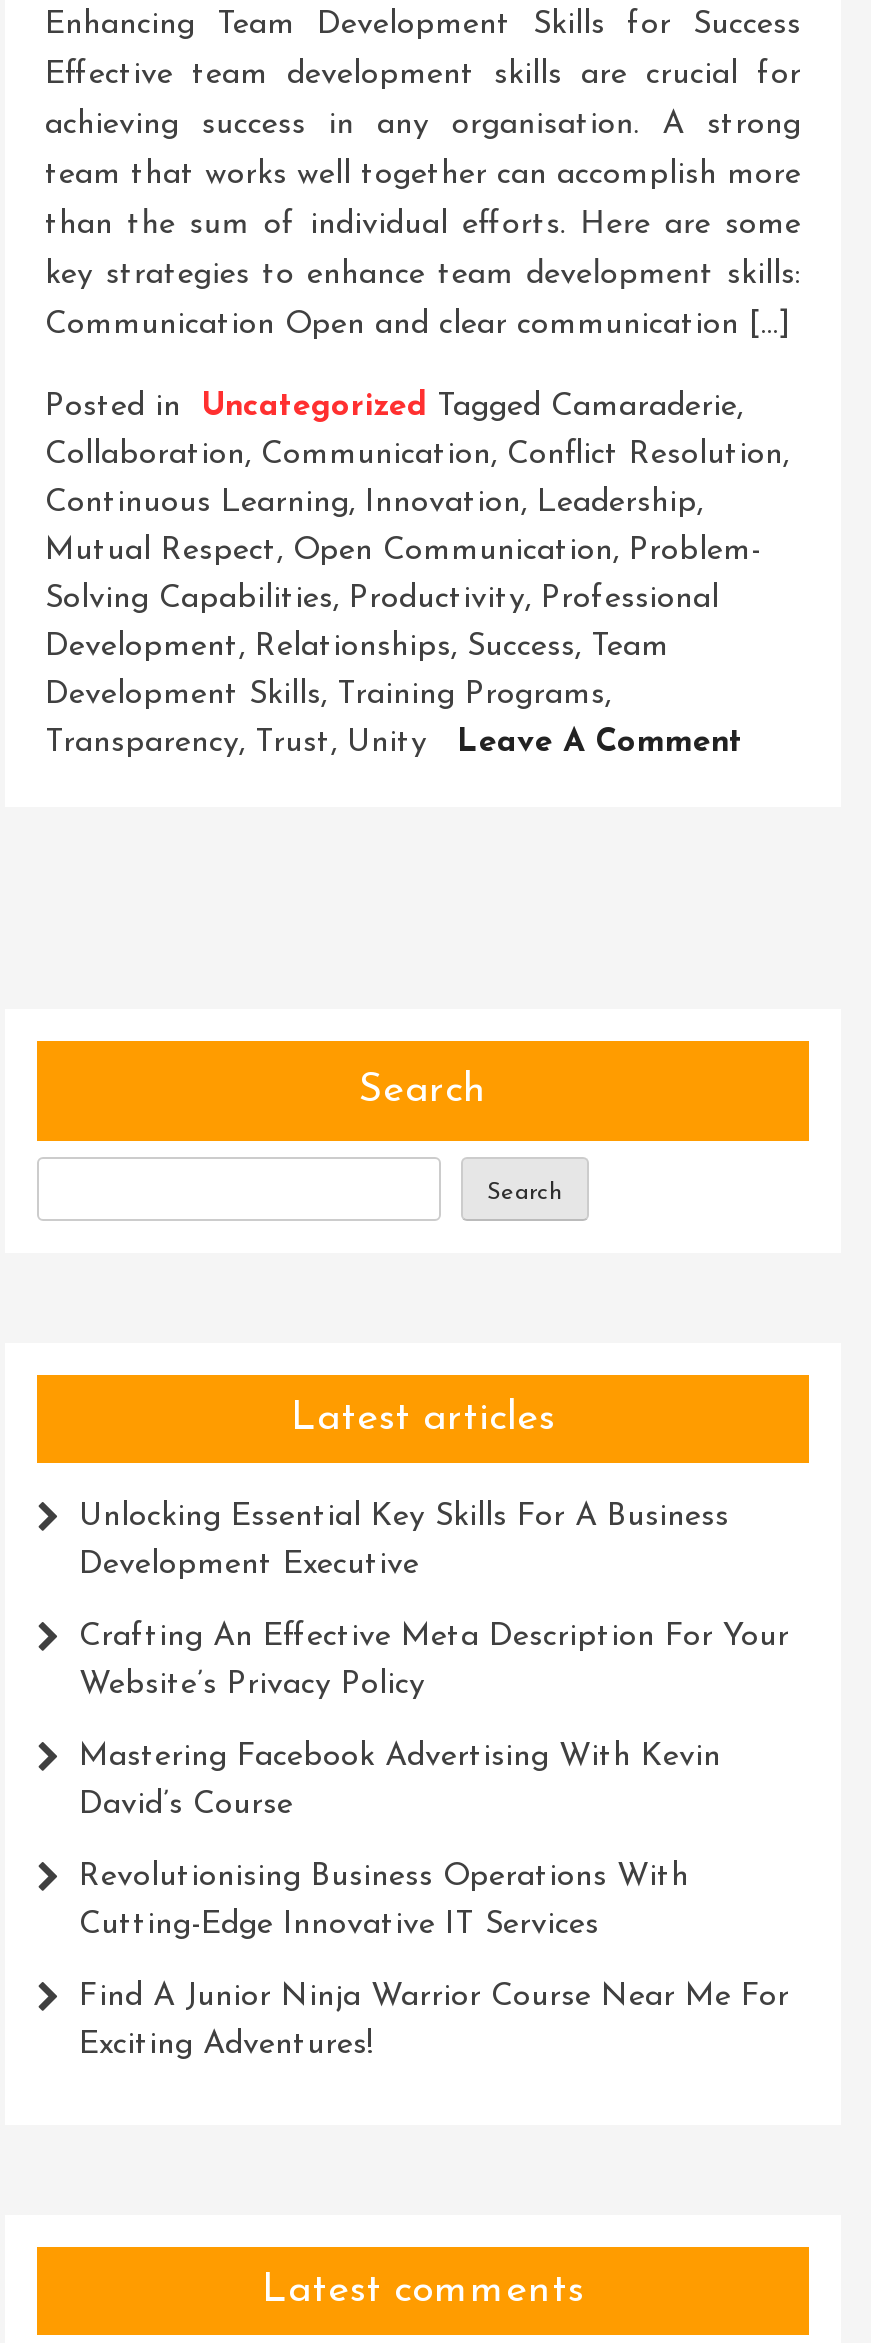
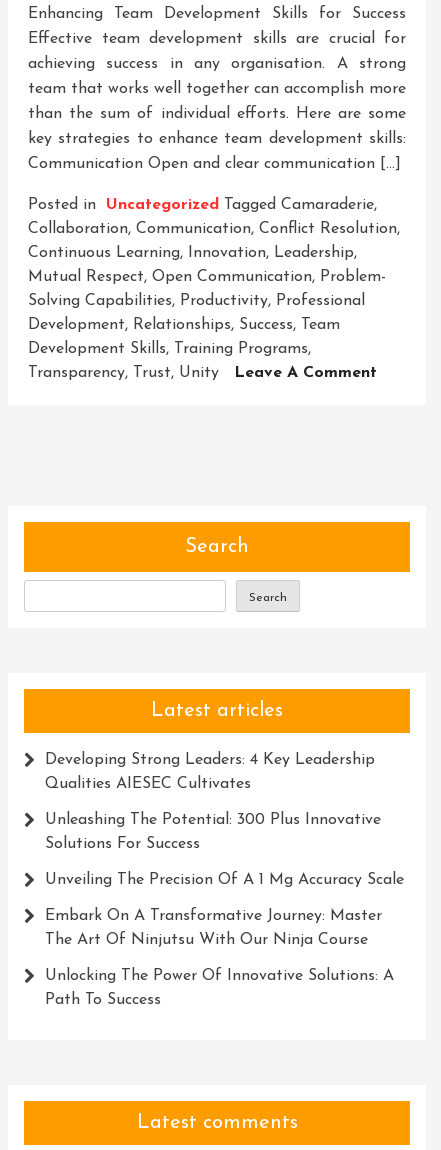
[79,1502,789,2062] Unlocking Essential Key Skills For A Business | Development Executive | Crafting An Effective Meta Description For Your | Website’s Privacy Policy | Mastering Facebook Advertising With Kevin | David’s Course | Revolutionising Business Operations With | Cutting-Edge Innovative IT Services | Find A Junior Ninja Warrior Course Near Me For | Exciting Adventures! -> [45,752,404,1008] Developing Strong Leaders: 4 Key Leadership | Qualities AIESEC Cultivates | Unleashing The Potential: 300 Plus Innovative | Solutions For Success | Unveiling The Precision Of A 1 Mg Accuracy Scale | Embark On A Transformative Journey: Master | The Art Of Ninjutsu With Our Ninja Course | Unlocking The Power Of Innovative Solutions: A | Path To Success

